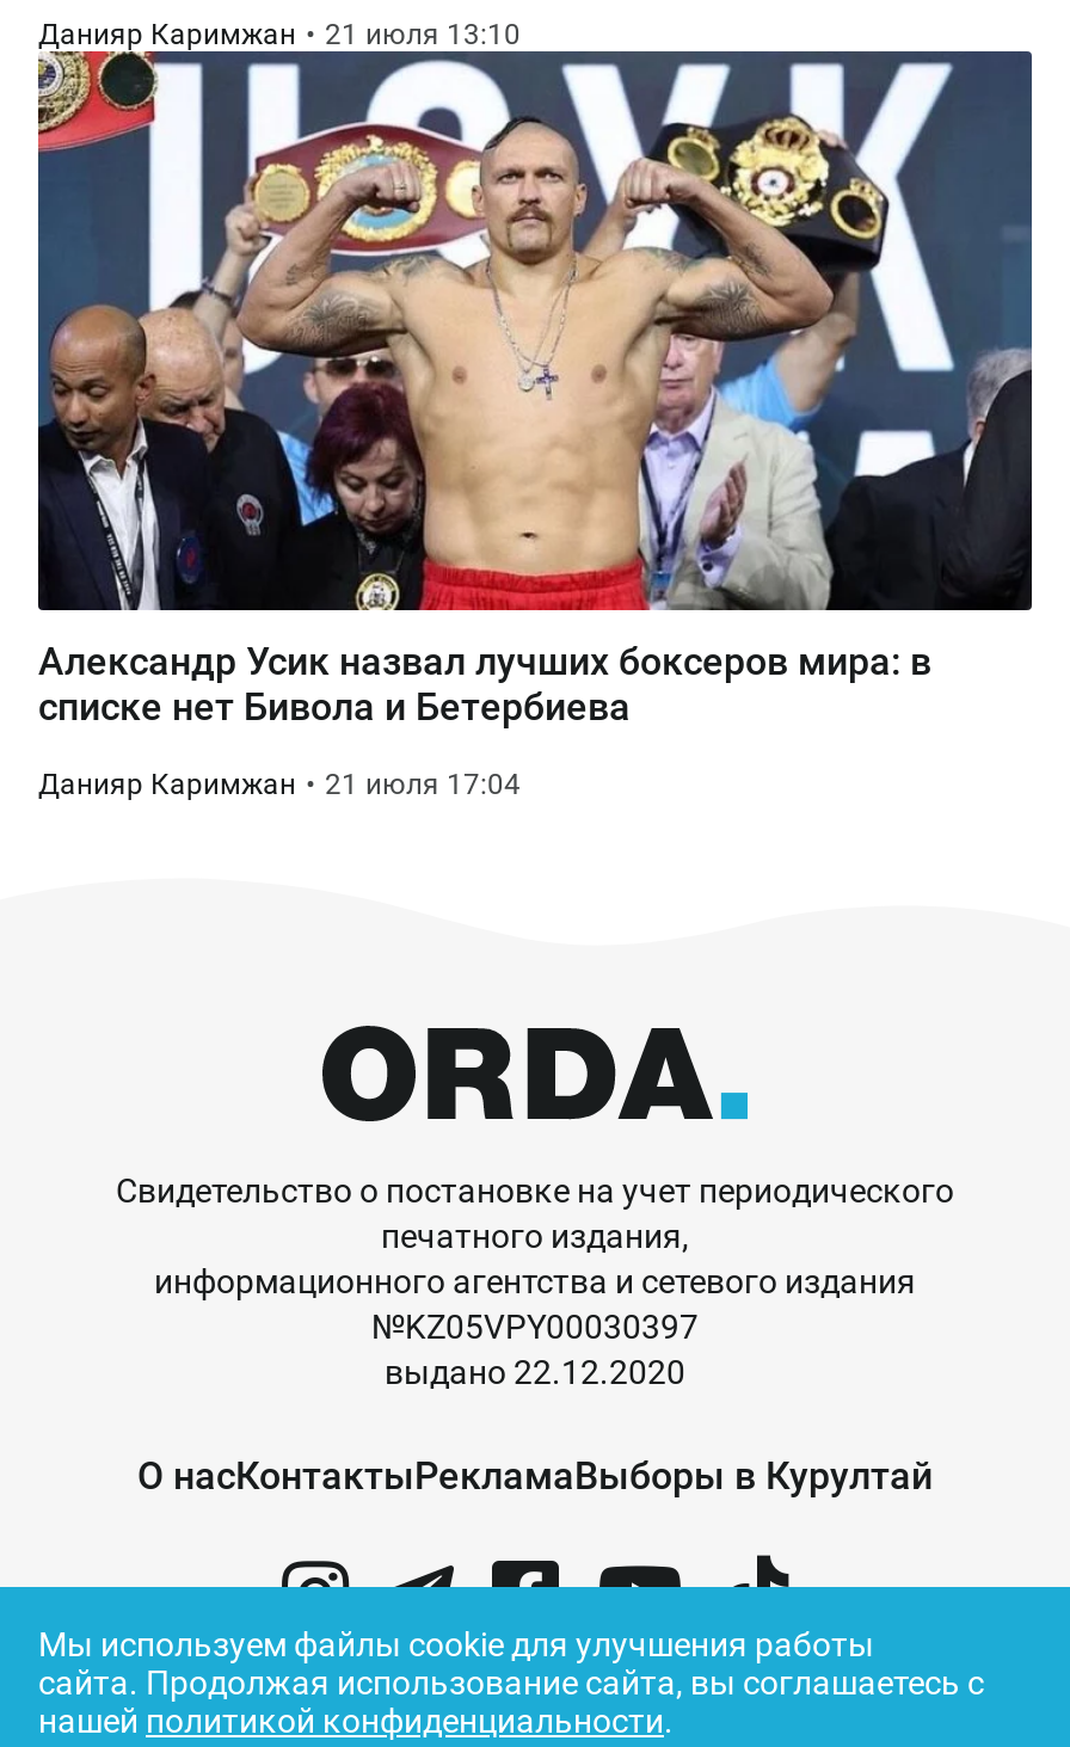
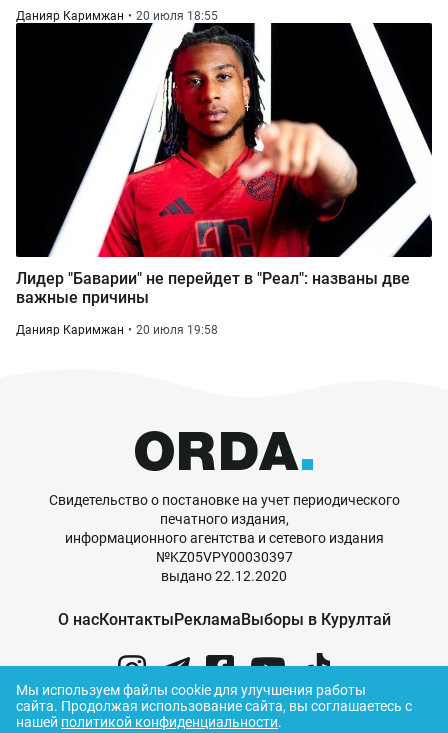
[36,18,1034,613] [image] | Данияр Каримжан 21 июля 13:10 -> [15,9,433,258] [image] | Данияр Каримжан 20 июля 18:55
[38,639,931,730] Александр Усик назвал лучших боксеров мира: в | списке нет Бивола и Бетербиева -> [16,269,410,307] Лидер "Баварии" не перейдет в "Реал": названы две | важные причины
[38,768,521,801] Данияр Каримжан 21 июля 17:04 -> [16,323,218,337] Данияр Каримжан 20 июля 19:58

